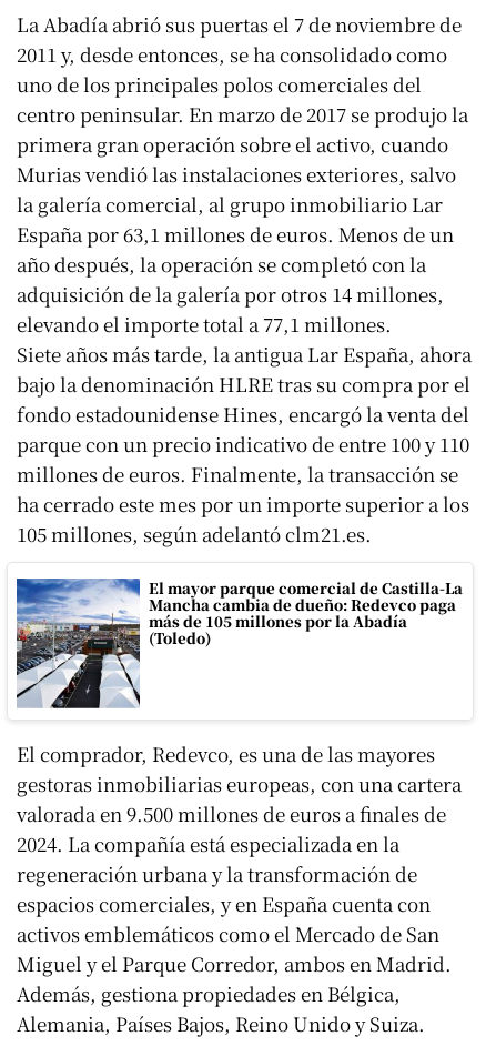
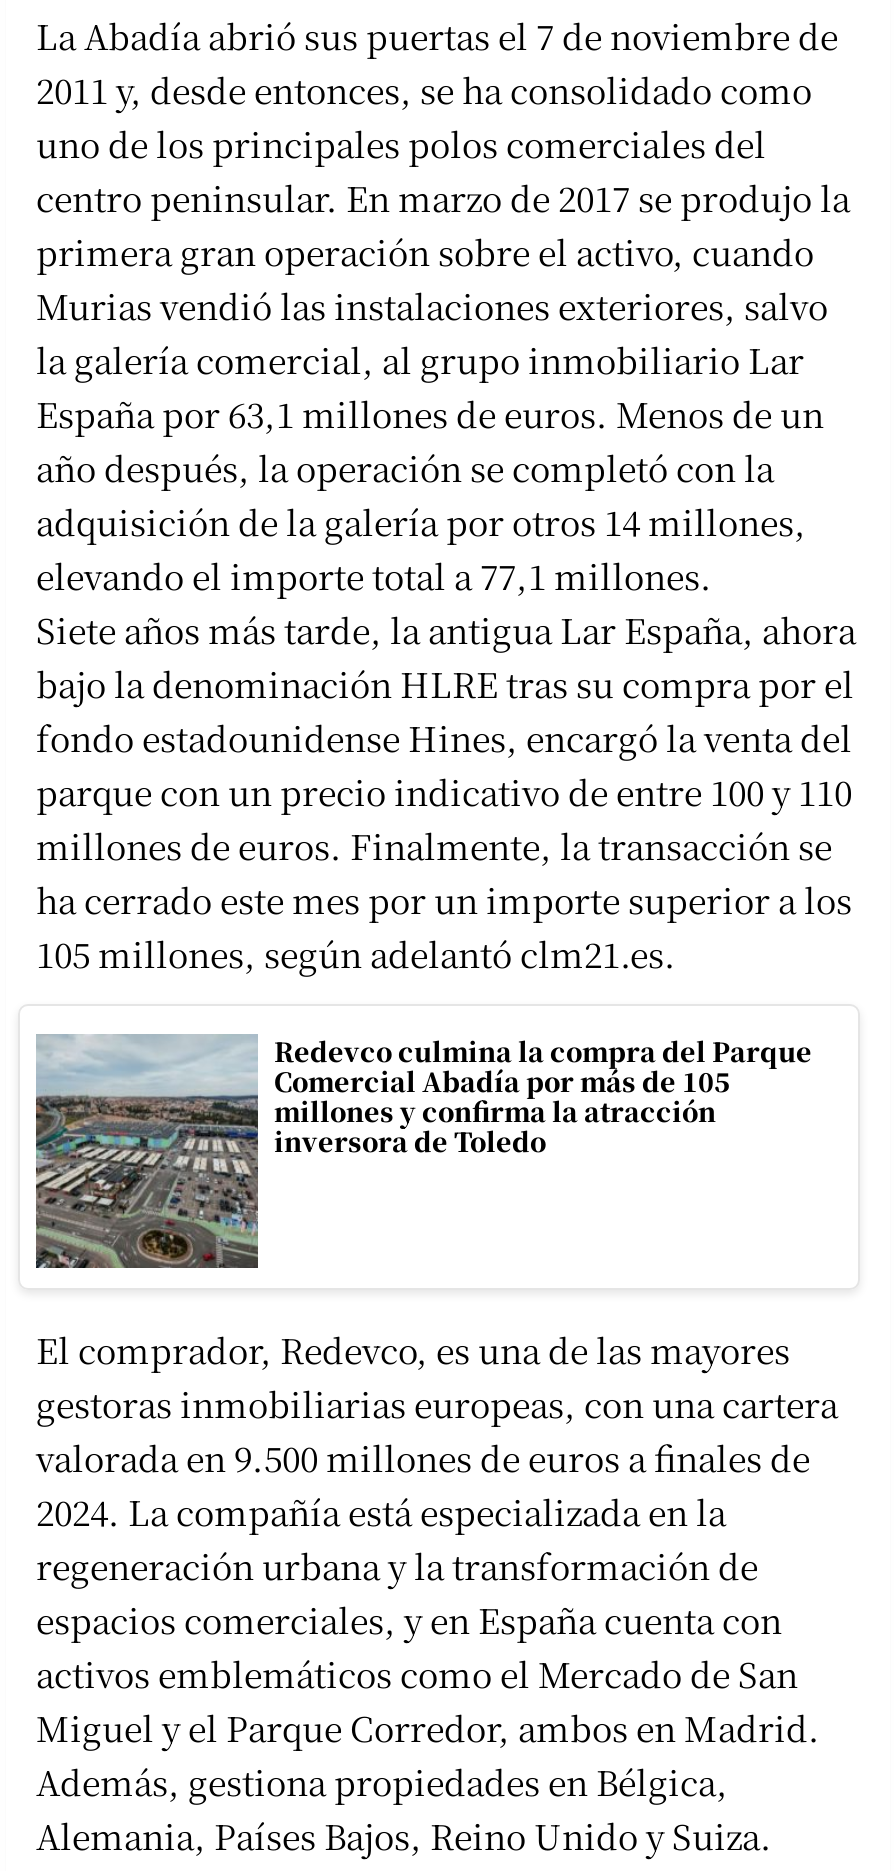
[16,577,463,708] [image] | El mayor parque comercial de Castilla-La | Mancha cambia de dueño: Redevco paga | más de 105 millones por la Abadía | (Toledo) -> [34,1032,812,1270] [image] | Redevco culmina la compra del Parque | Comercial Abadía por más de 105 | millones y confirma la atracción | inversora de Toledo

